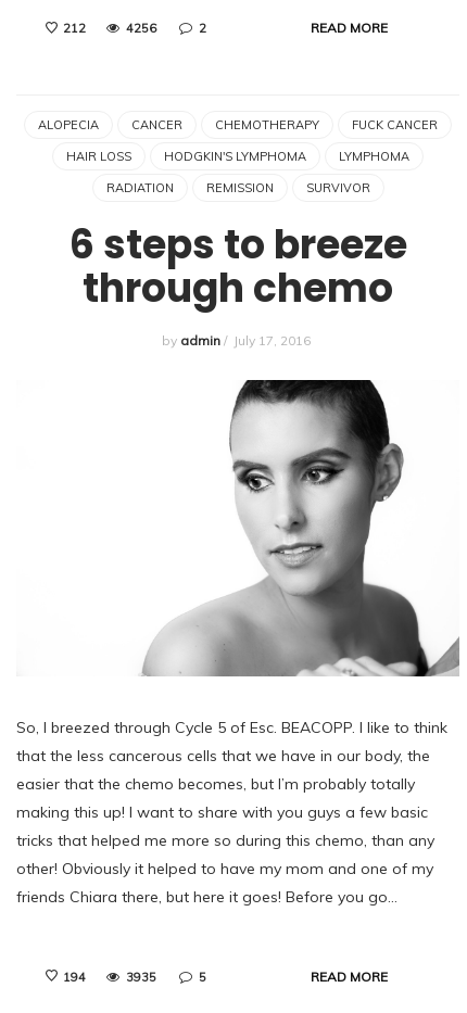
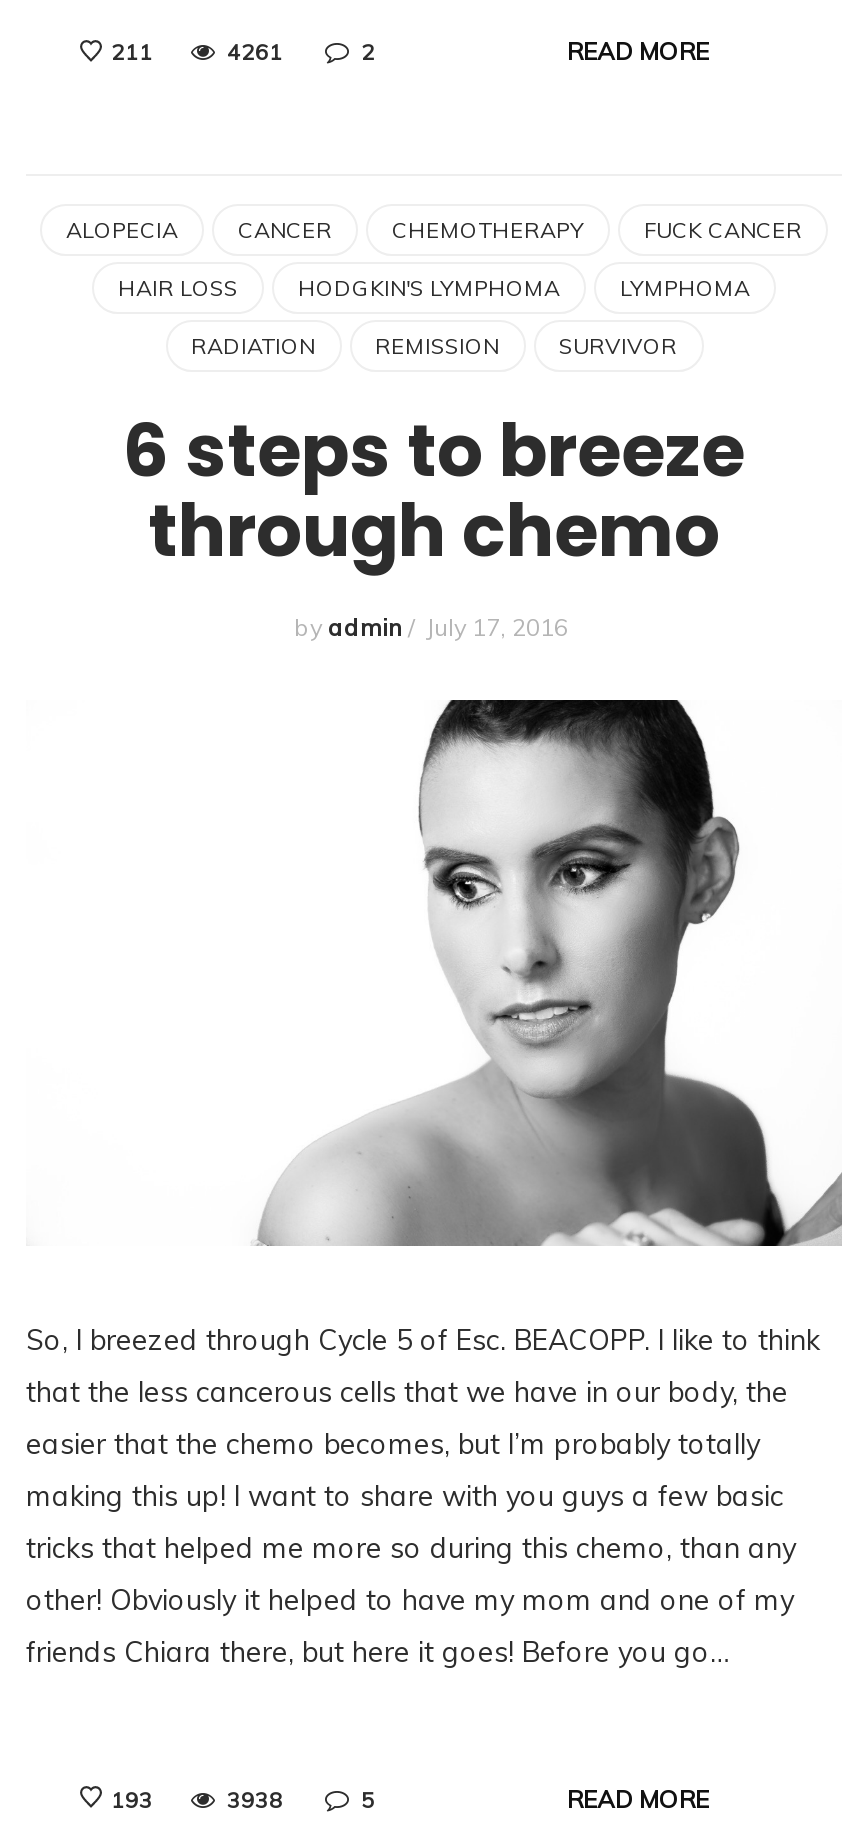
[62,21,85,36] 212 -> [111,39,153,67] 211
[125,21,156,36] 4256 -> [227,39,283,67] 4261
[62,969,85,984] 194 -> [111,1785,153,1813] 193
[125,969,156,984] 3935 -> [227,1785,283,1813] 3938

